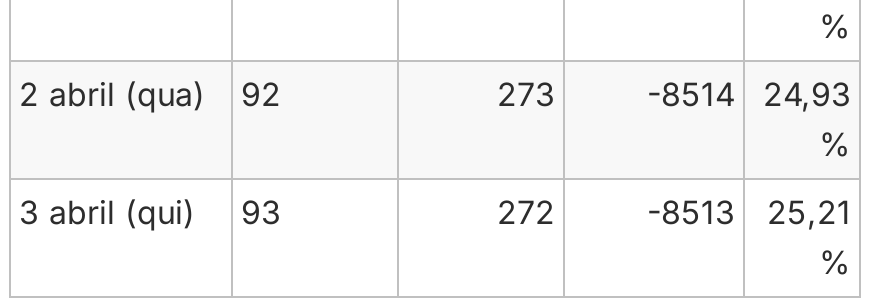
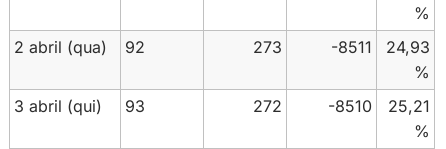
[647,74,851,114] -8514 24,93 -> [331,37,430,57] -8511 24,93
[647,192,851,232] -8513 25,21 -> [328,96,430,116] -8510 25,21

